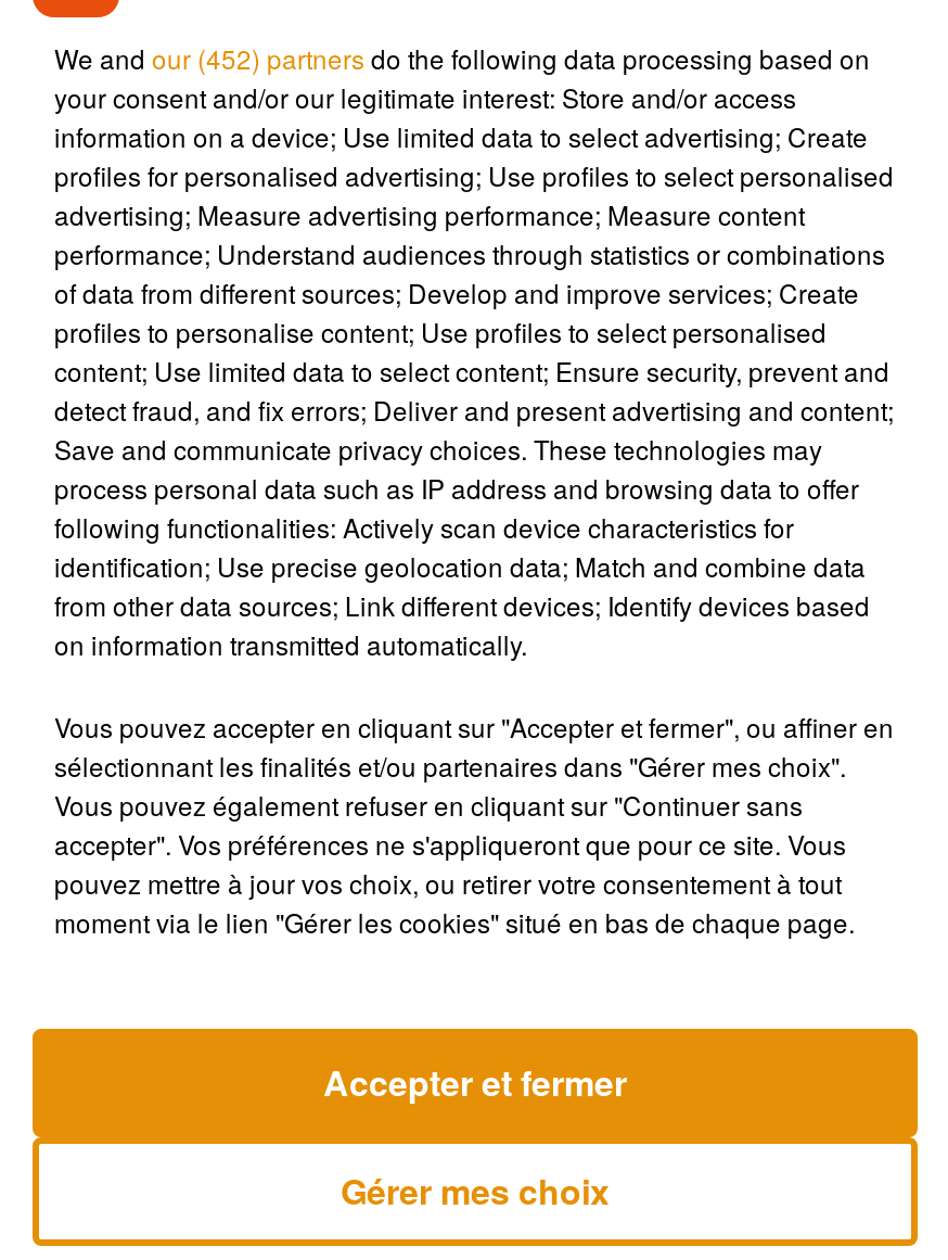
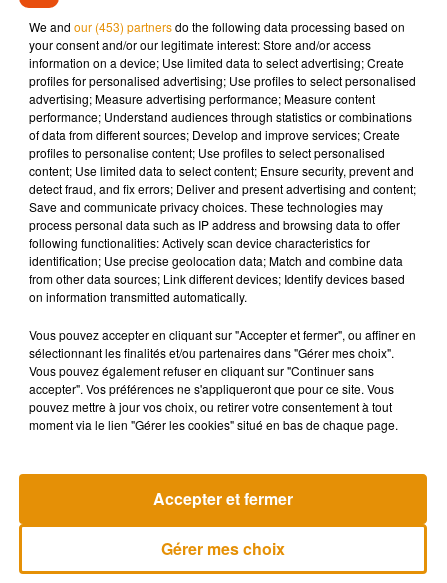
[54,38,870,75] We and our (452) partners do the following data processing based on -> [29,17,405,34] We and our (453) partners do the following data processing based on

